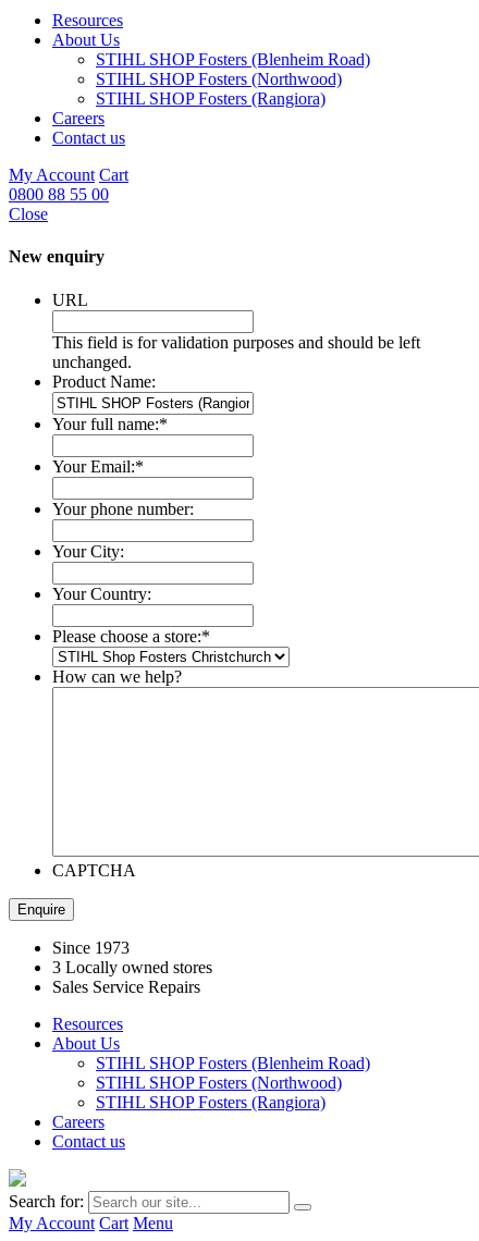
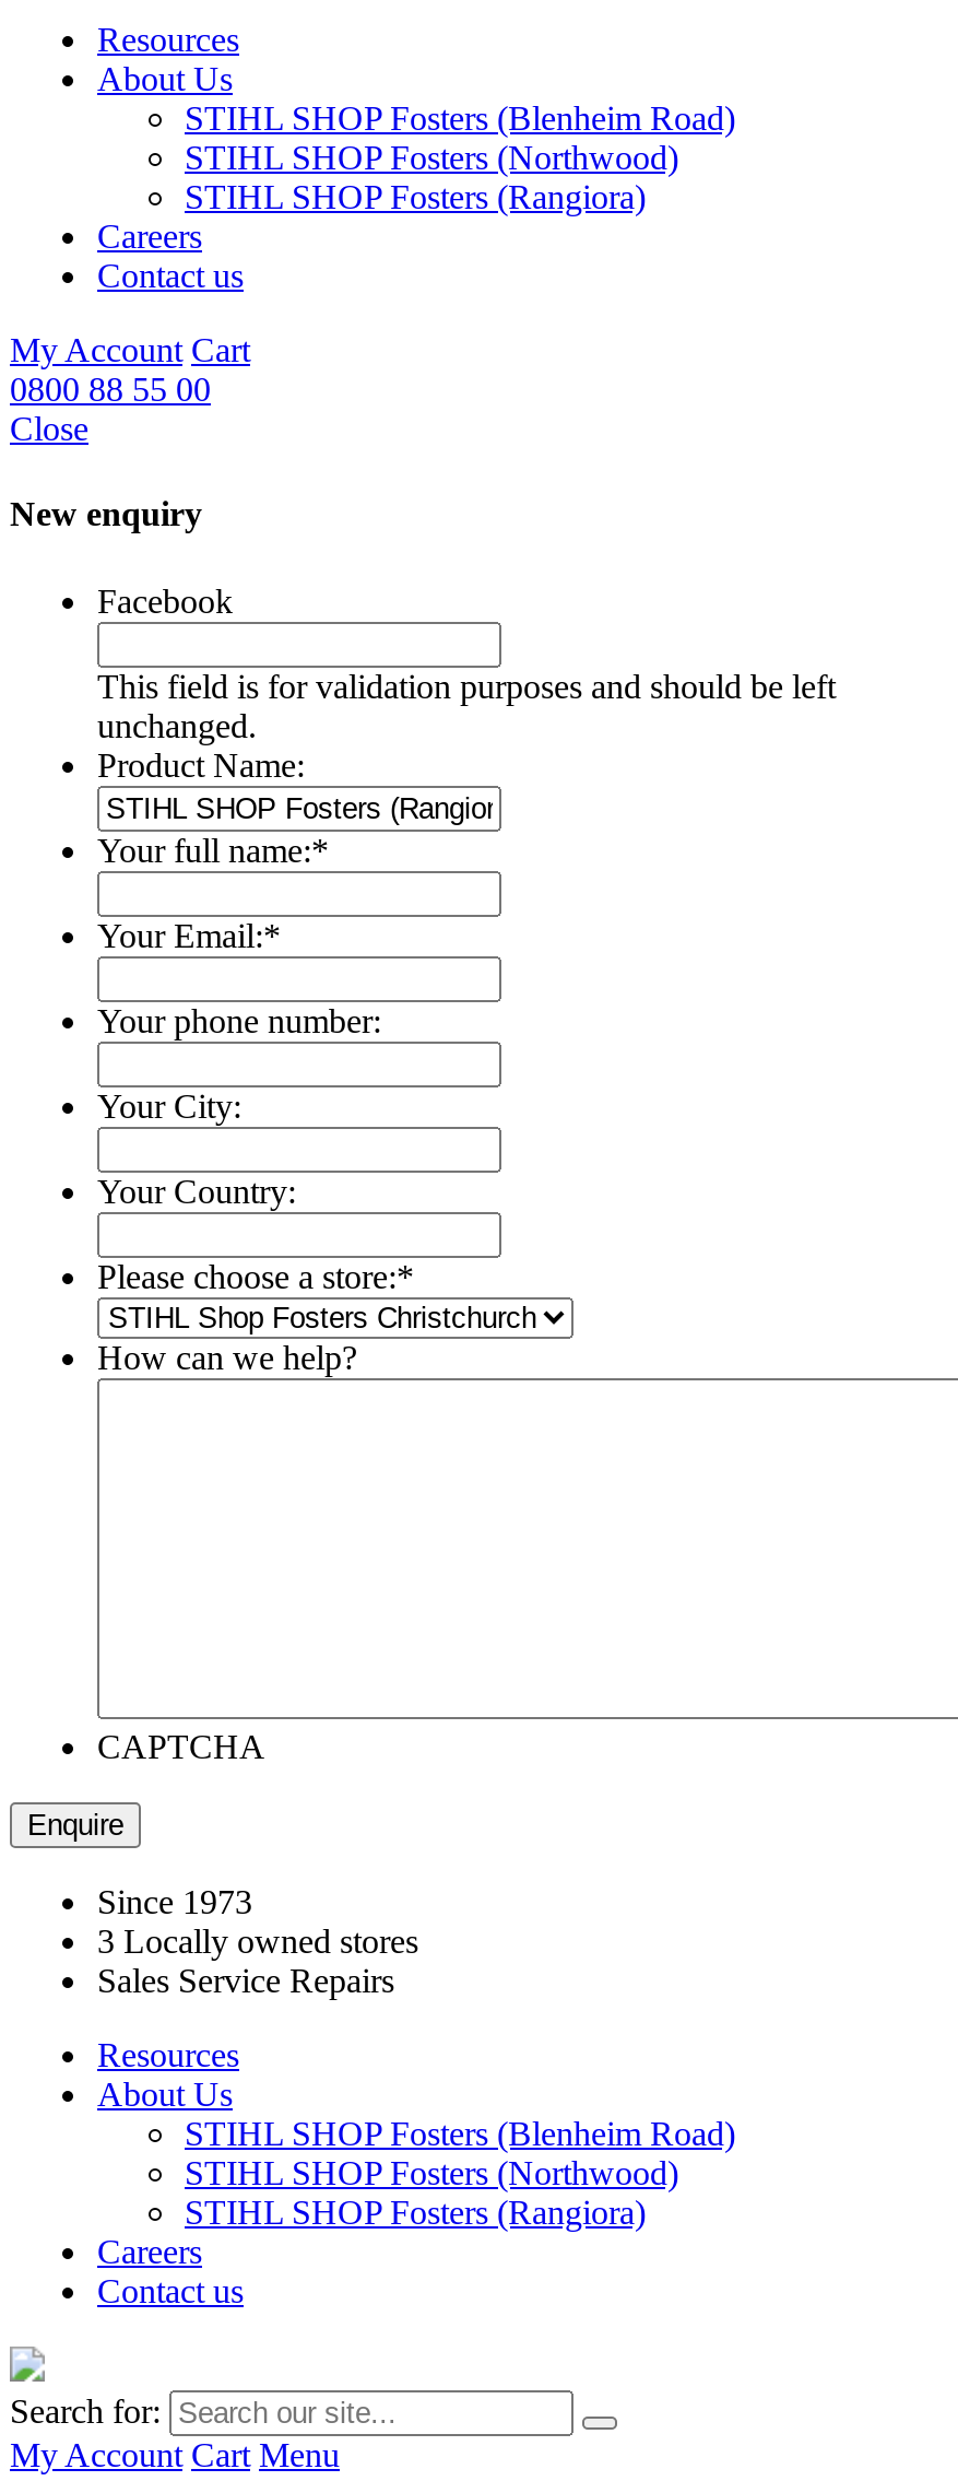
[52,290,88,309] URL -> [97,581,233,619] Facebook

